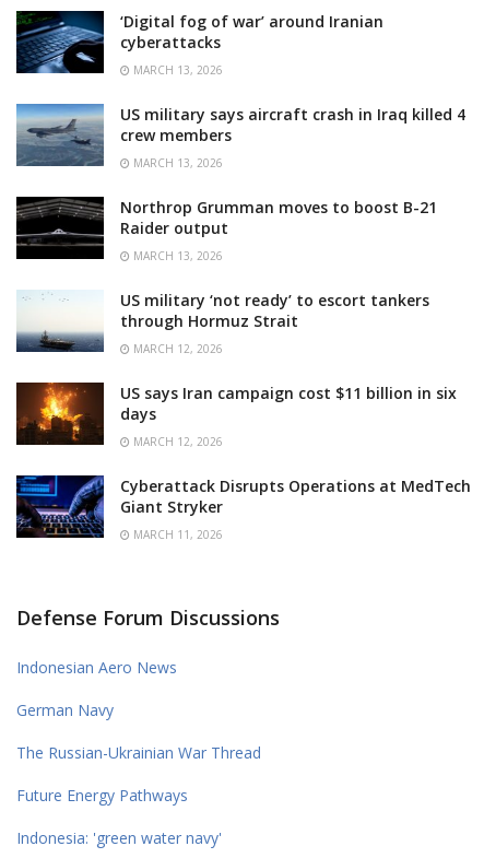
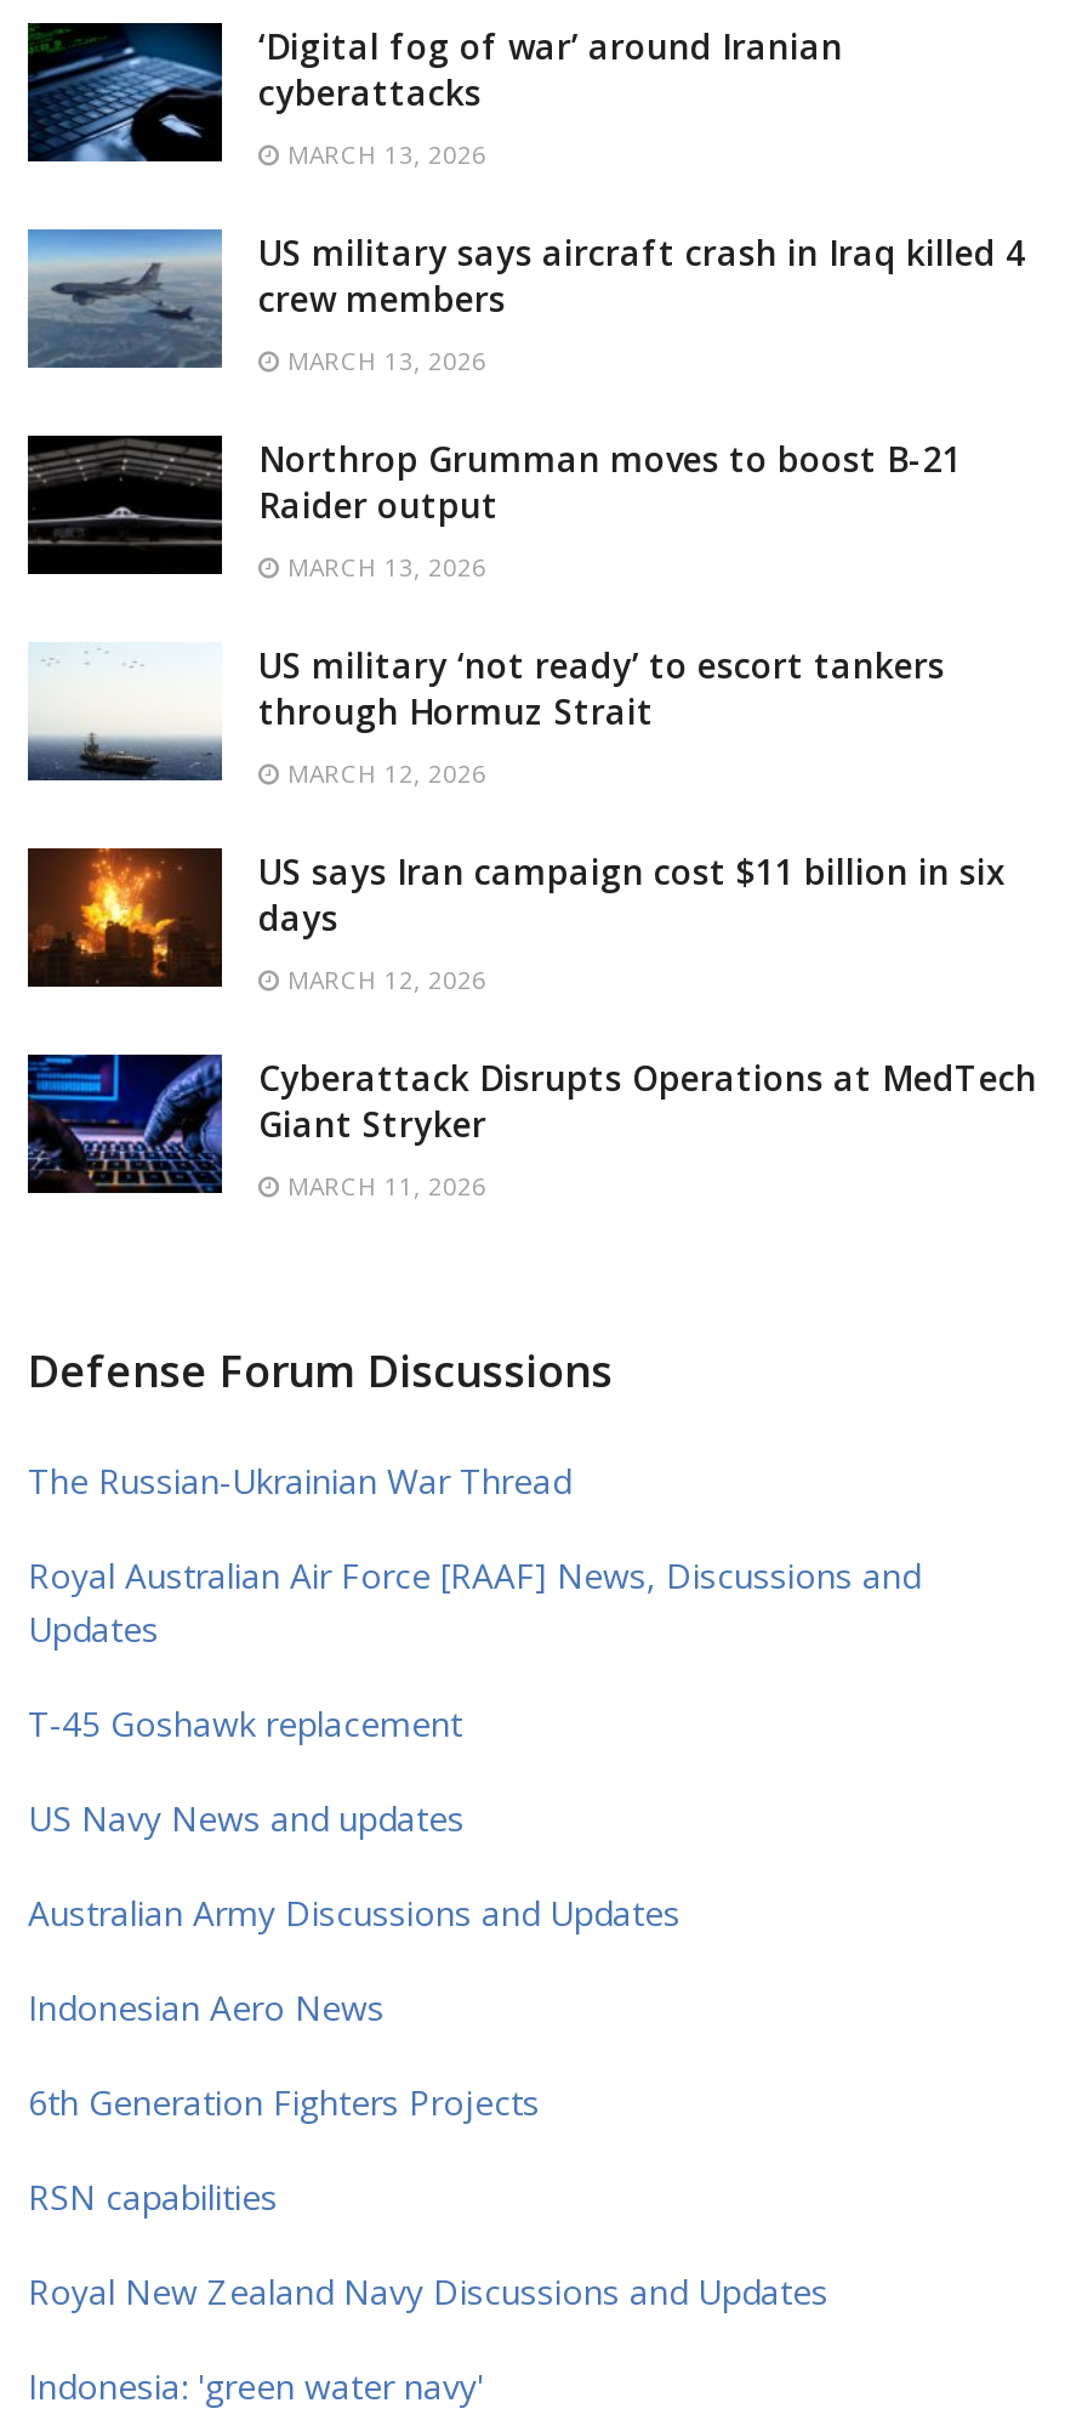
none -> [28,1552,921,1935] Royal Australian Air Force [RAAF] News, Discussions and | Updates | T-45 Goshawk replacement | US Navy News and updates | Australian Army Discussions and Updates
none -> [28,2173,278,2219] RSN capabilities
[16,699,114,720] German Navy -> [28,2078,540,2125] 6th Generation Fighters Projects
moved [16,742,261,763] -> [28,1457,571,1503]: The Russian-Ukrainian War Thread
[16,785,188,805] Future Energy Pathways -> [28,2268,828,2314] Royal New Zealand Navy Discussions and Updates

